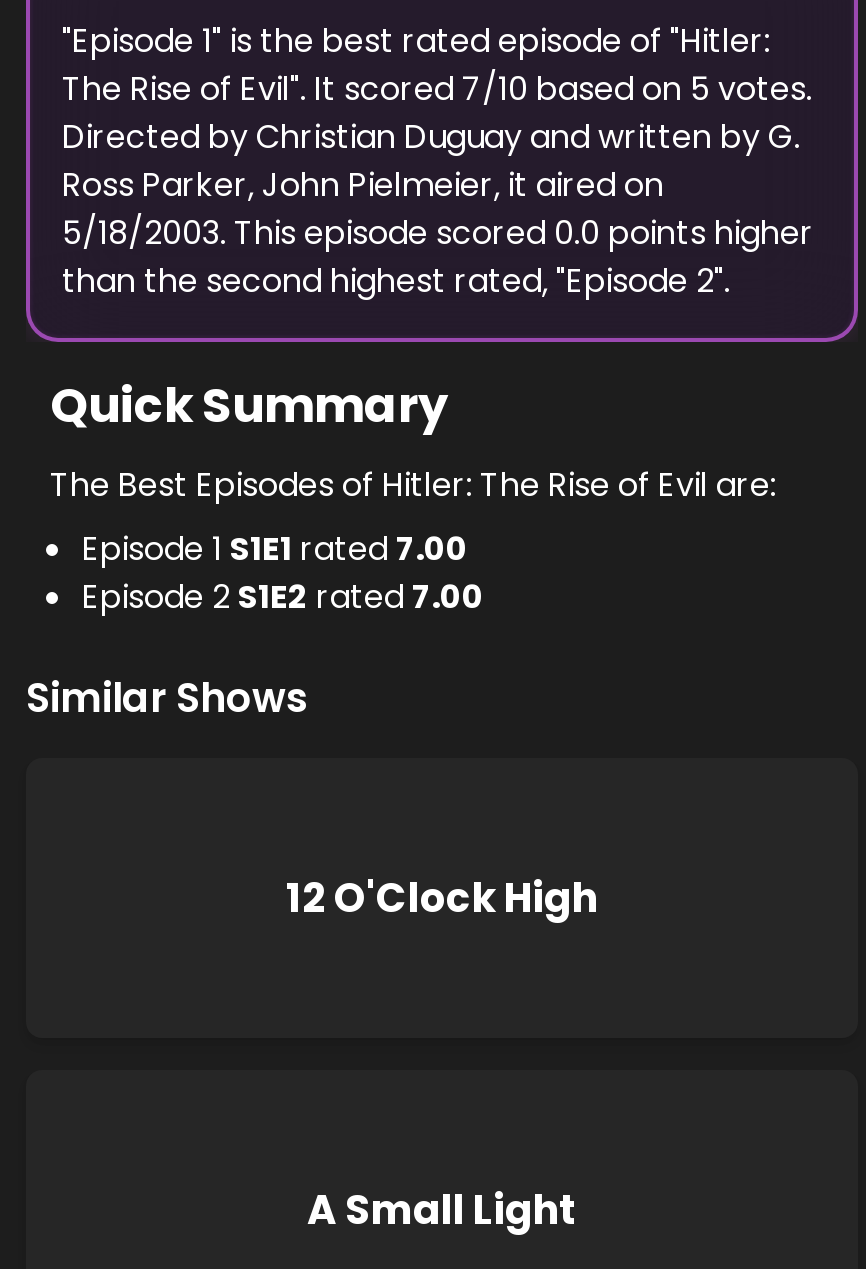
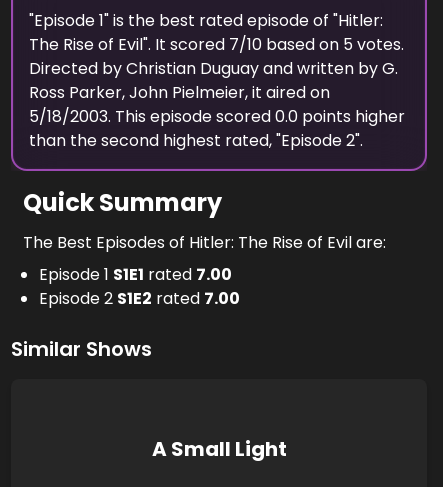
[286,870,598,926] 12 O'Clock High -> none

